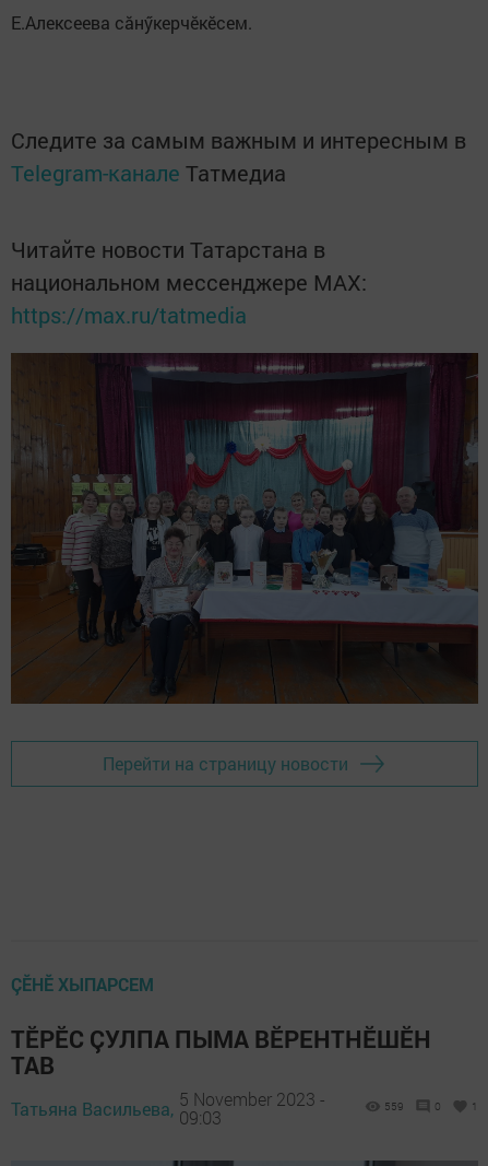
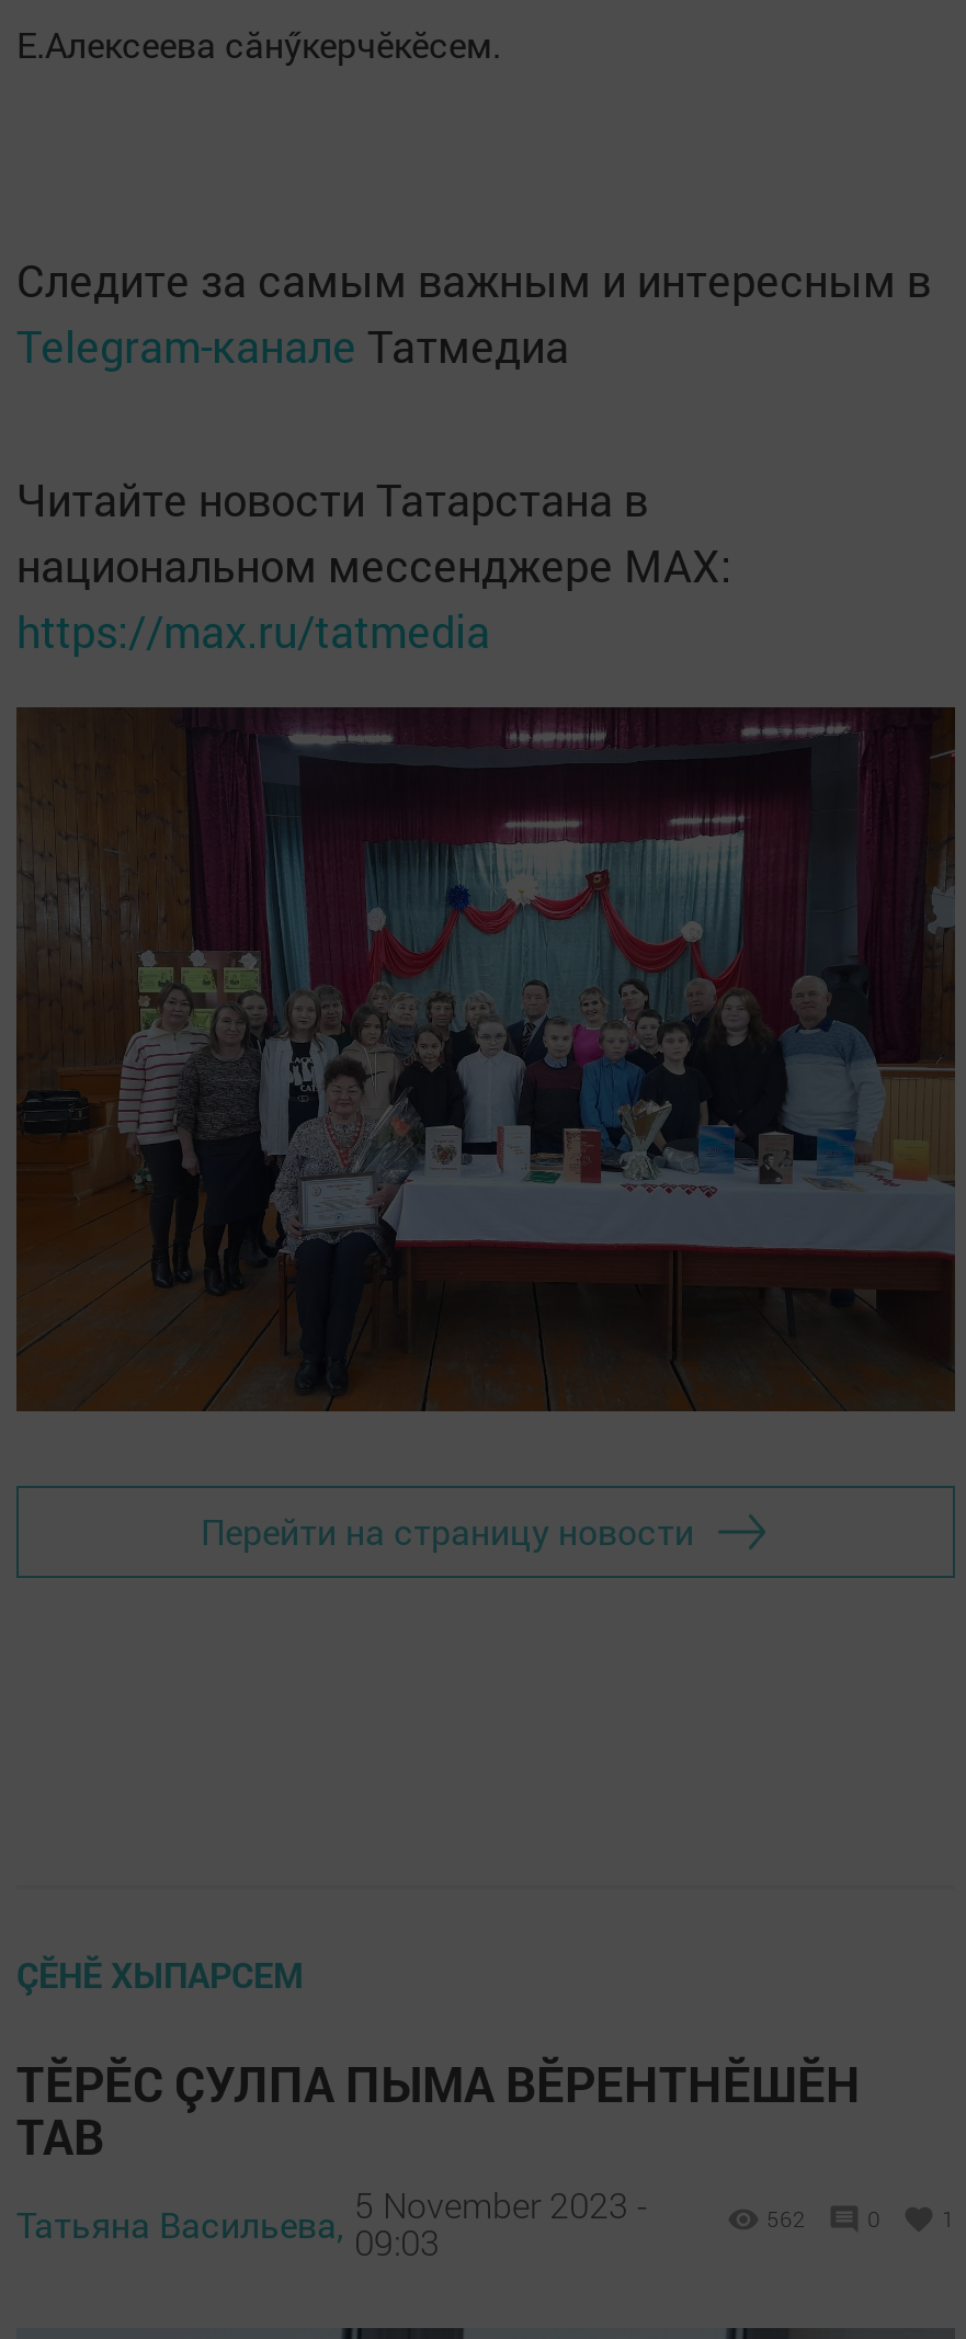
[384,1099,404,1113] 559 -> [766,2205,806,2233] 562

